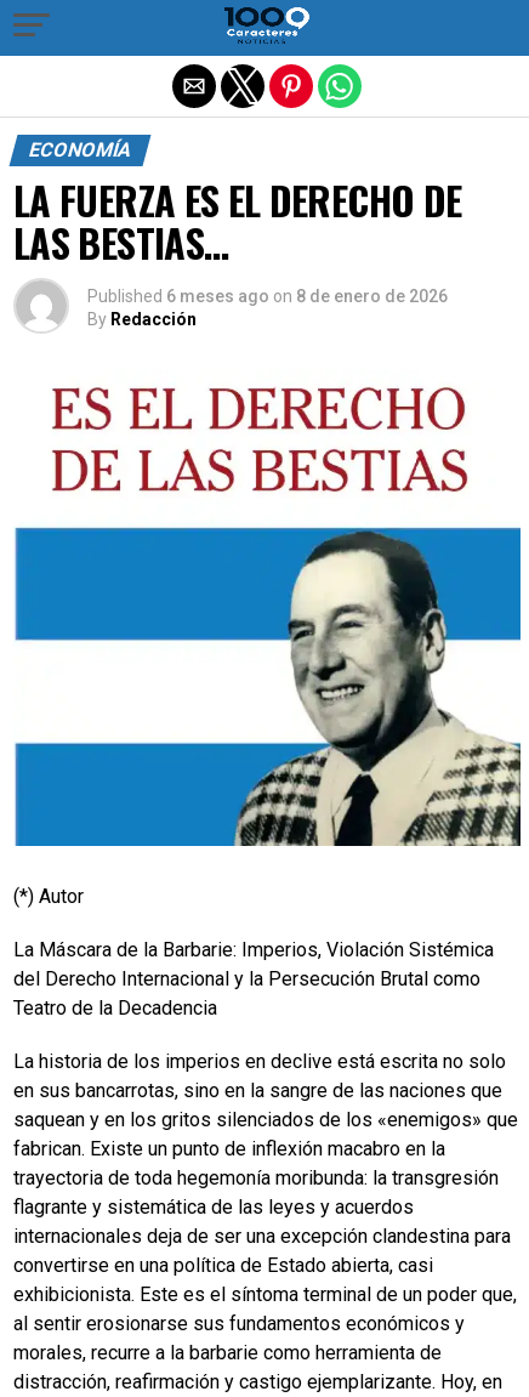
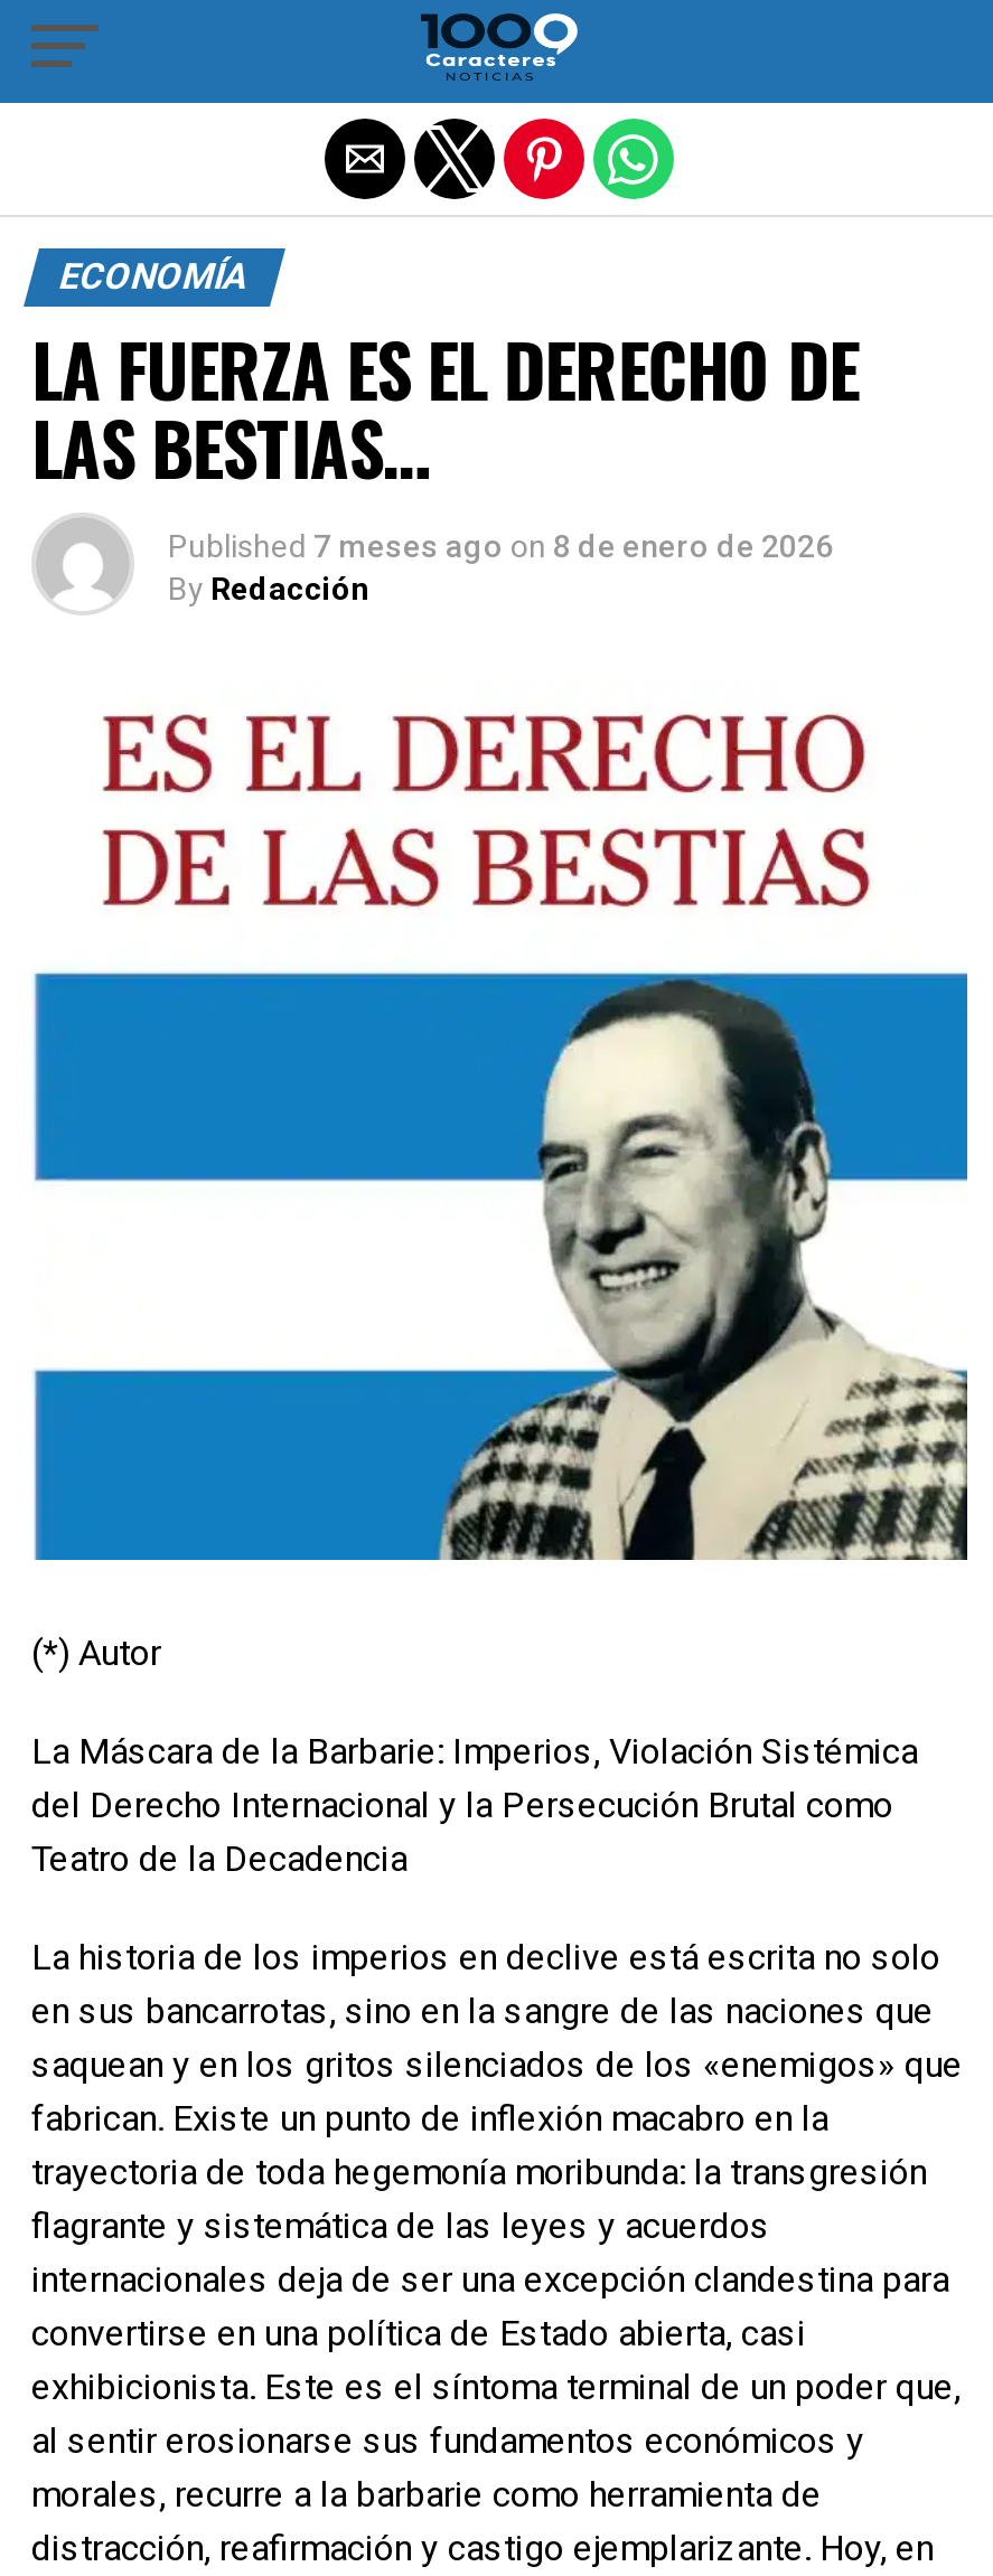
[87,286,448,306] Published 6 meses ago on 8 de enero de 2026 -> [168,528,833,564] Published 7 meses ago on 8 de enero de 2026

